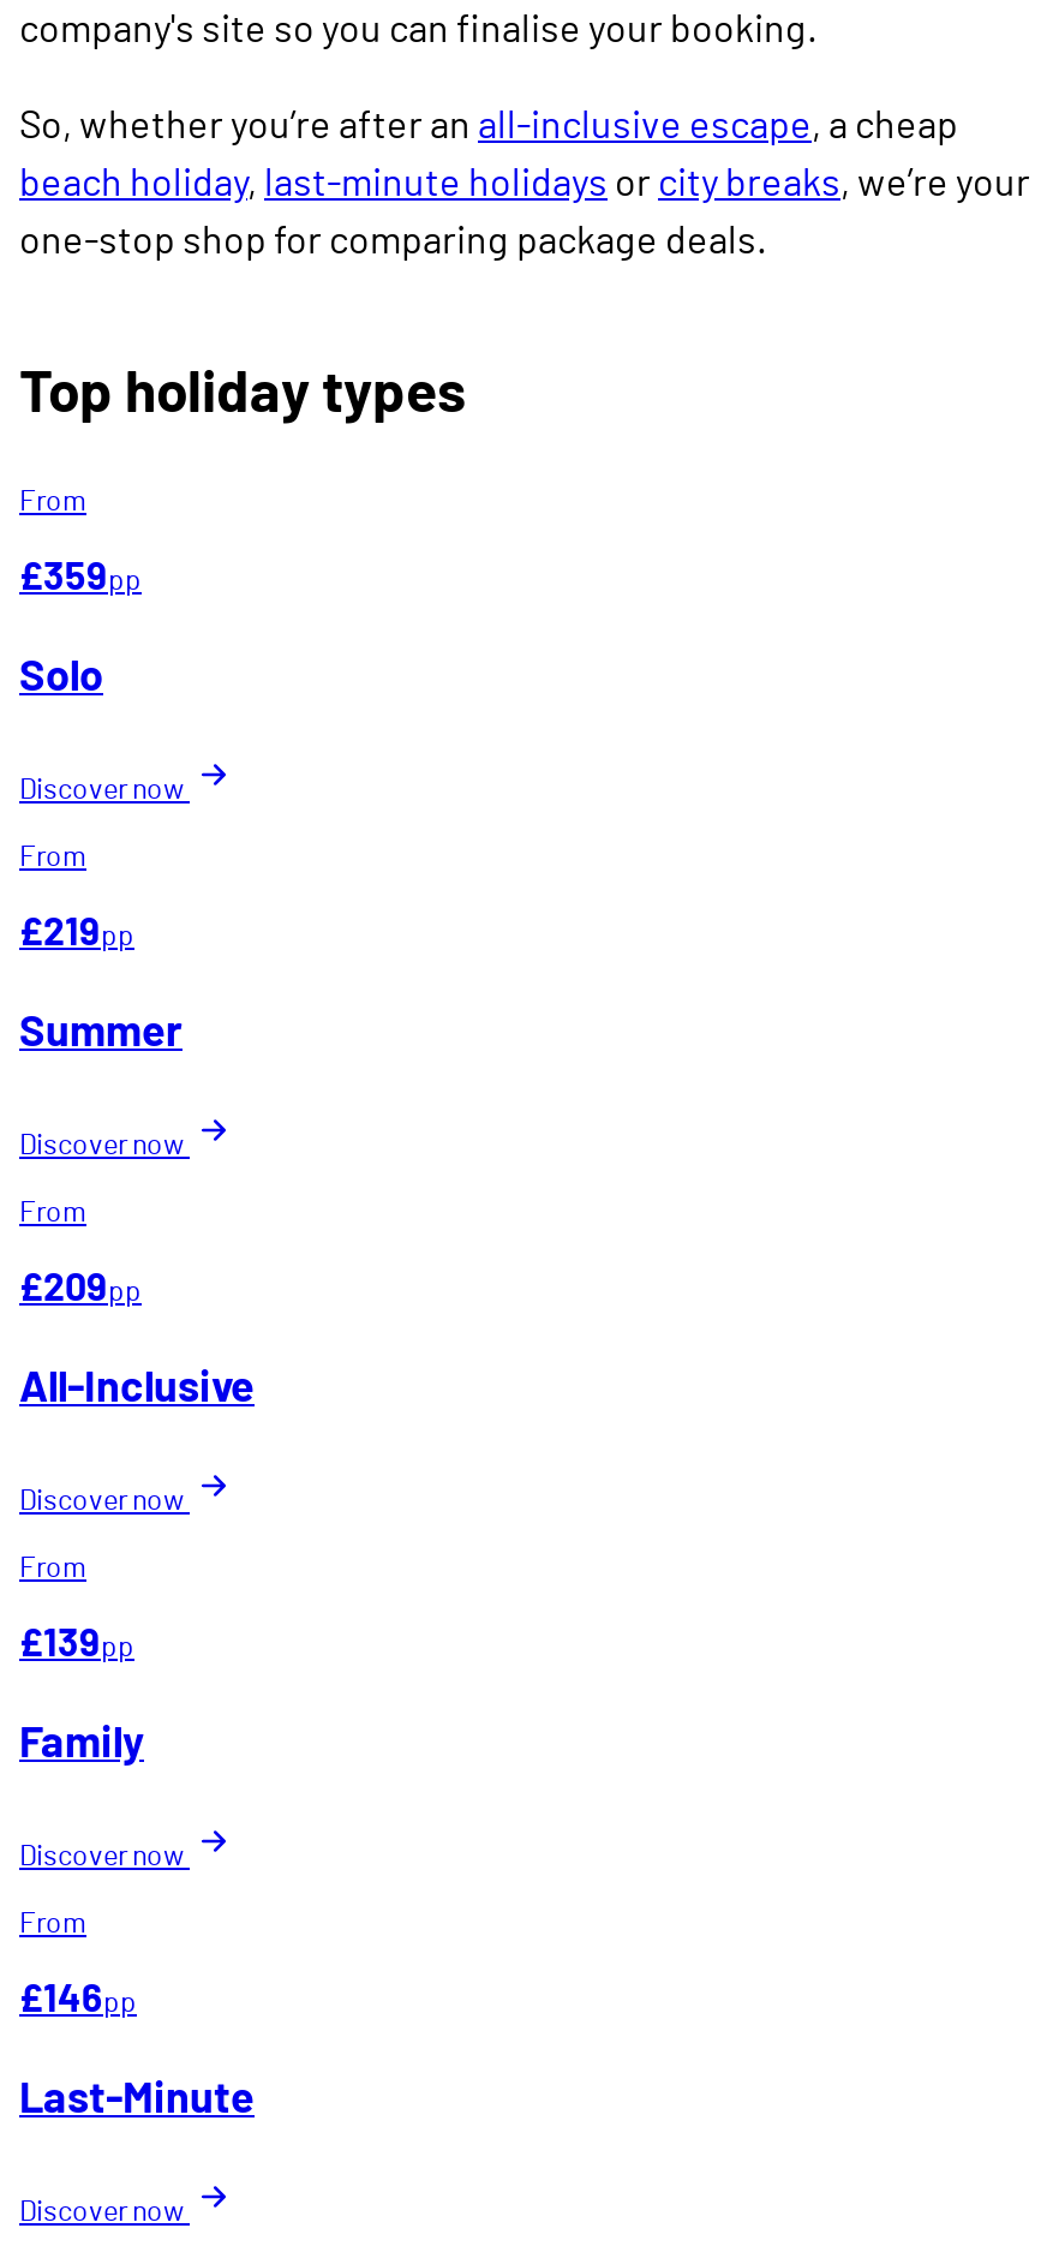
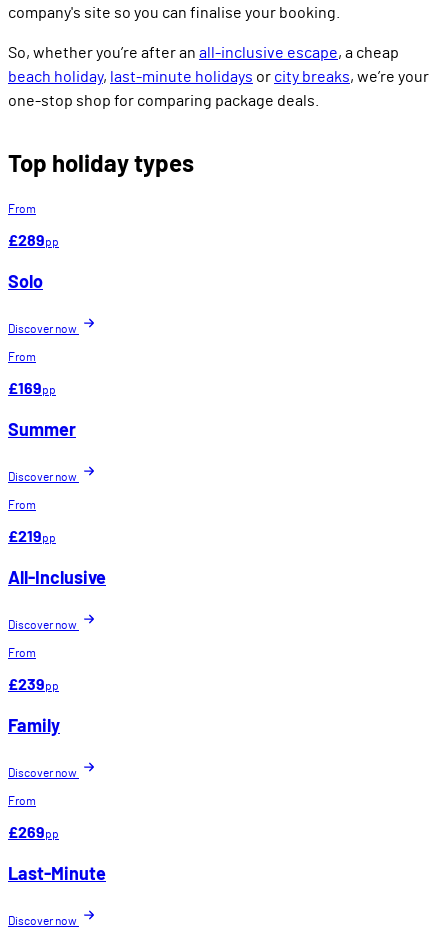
[19,558,142,596] £359pp -> [8,233,59,249] £289pp
[19,913,134,952] £219pp -> [8,381,56,397] £169pp
[19,1269,142,1307] £209pp -> [8,529,56,545] £219pp
[19,1624,134,1663] £139pp -> [8,677,59,693] £239pp
[19,1980,137,2018] £146pp -> [8,825,59,841] £269pp

